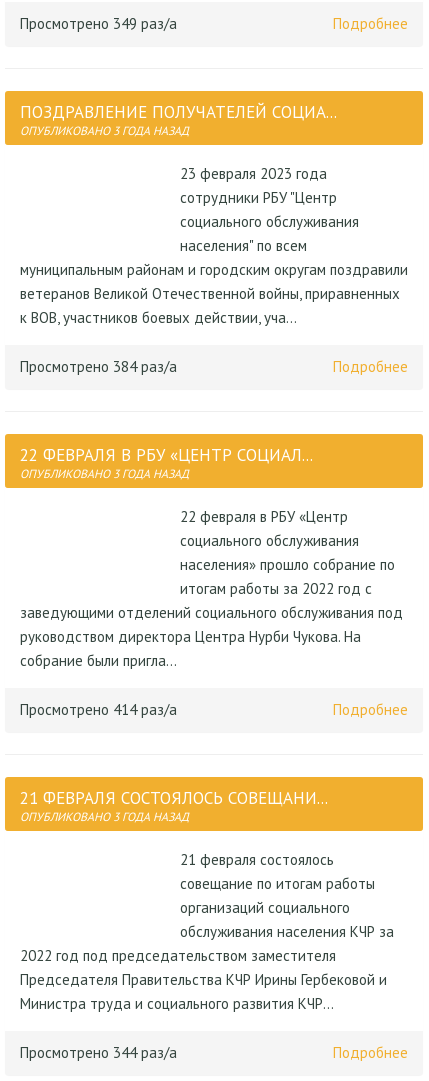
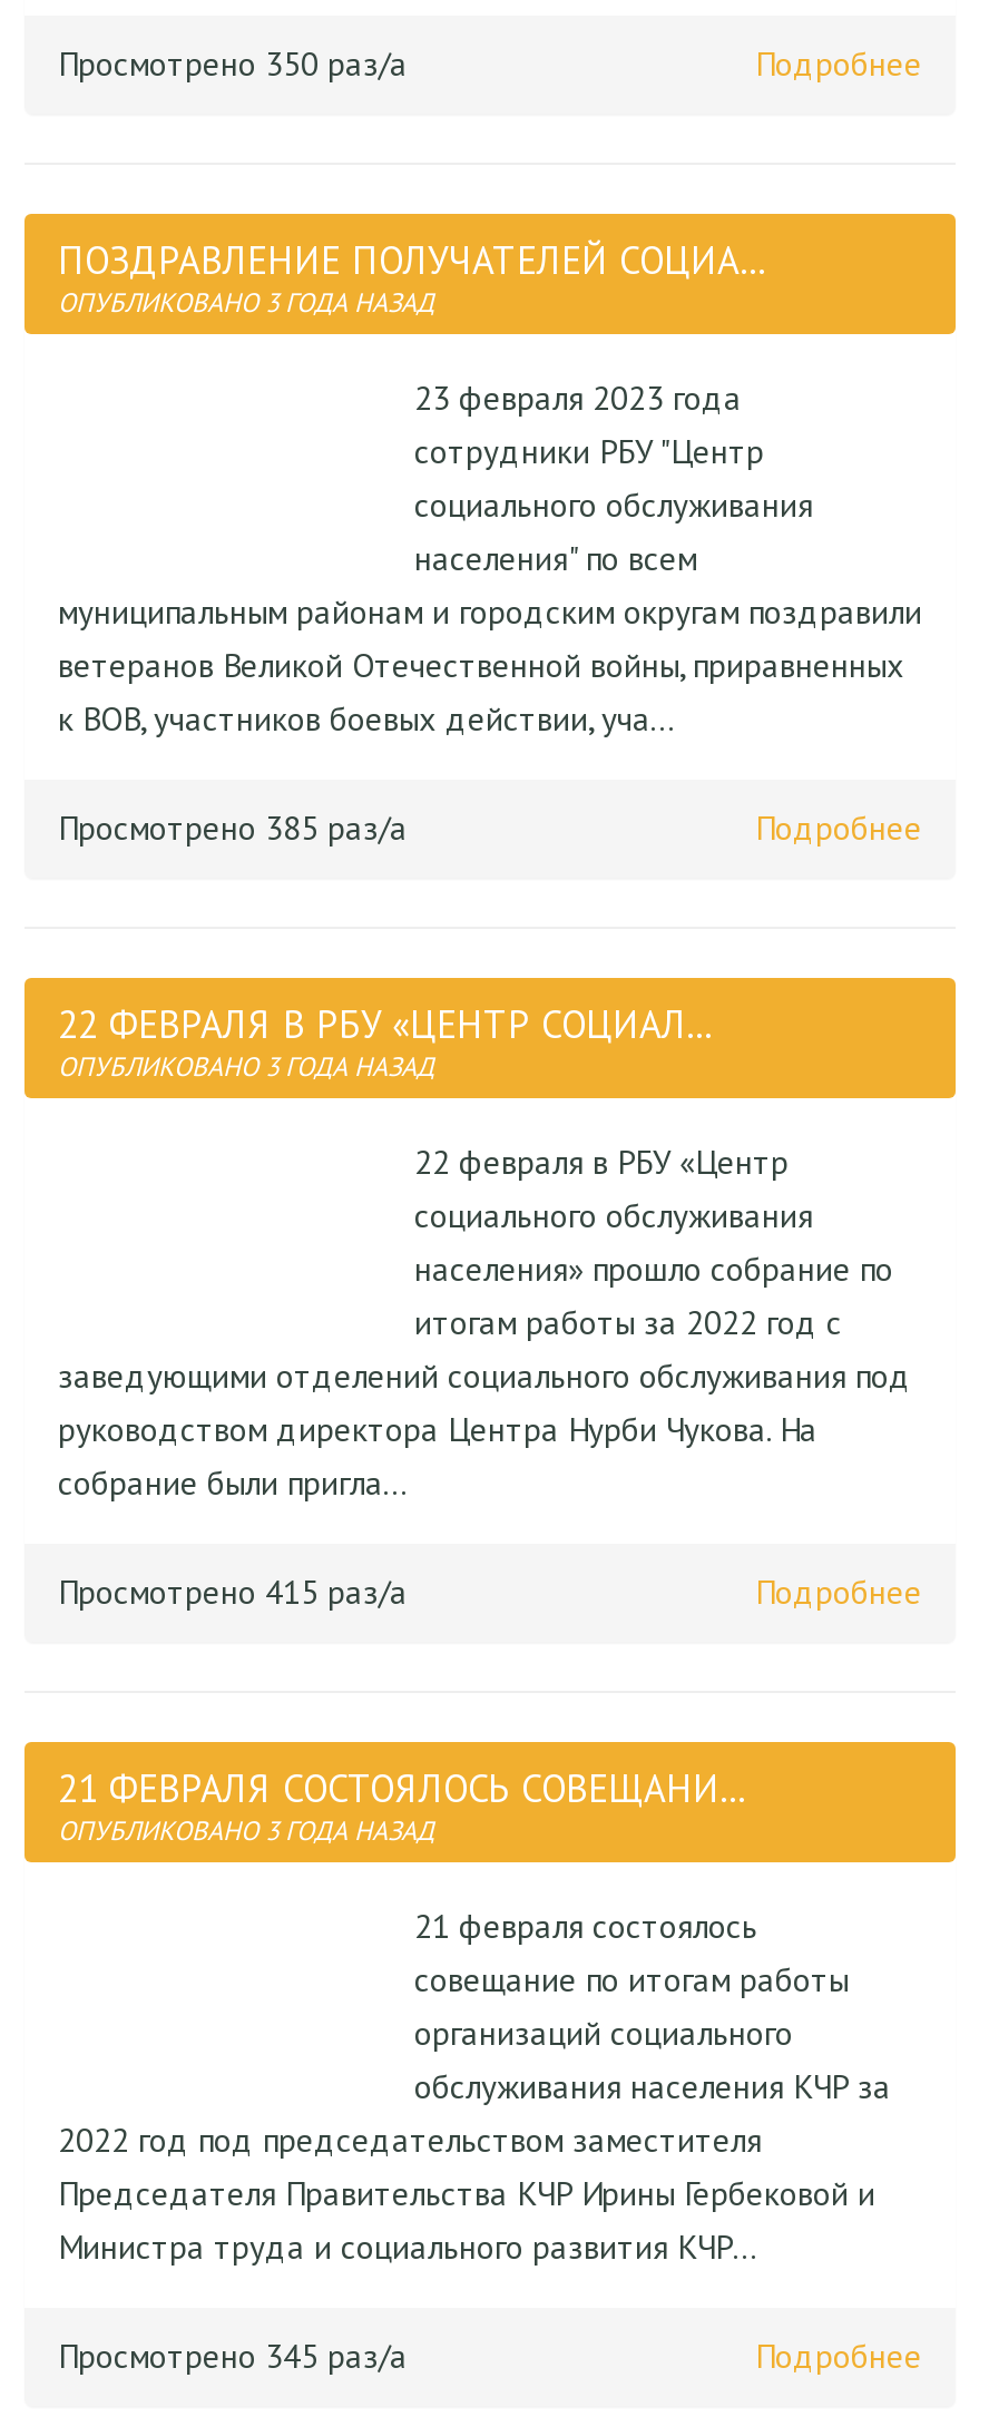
[20,14,177,33] Просмотрено 349 раз/а -> [58,42,408,85] Просмотрено 350 раз/а
[20,357,177,376] Просмотрено 384 раз/а -> [58,806,408,849] Просмотрено 385 раз/а
[20,700,177,719] Просмотрено 414 раз/а -> [58,1570,408,1613] Просмотрено 415 раз/а
[20,1043,177,1062] Просмотрено 344 раз/а -> [58,2335,408,2377] Просмотрено 345 раз/а

